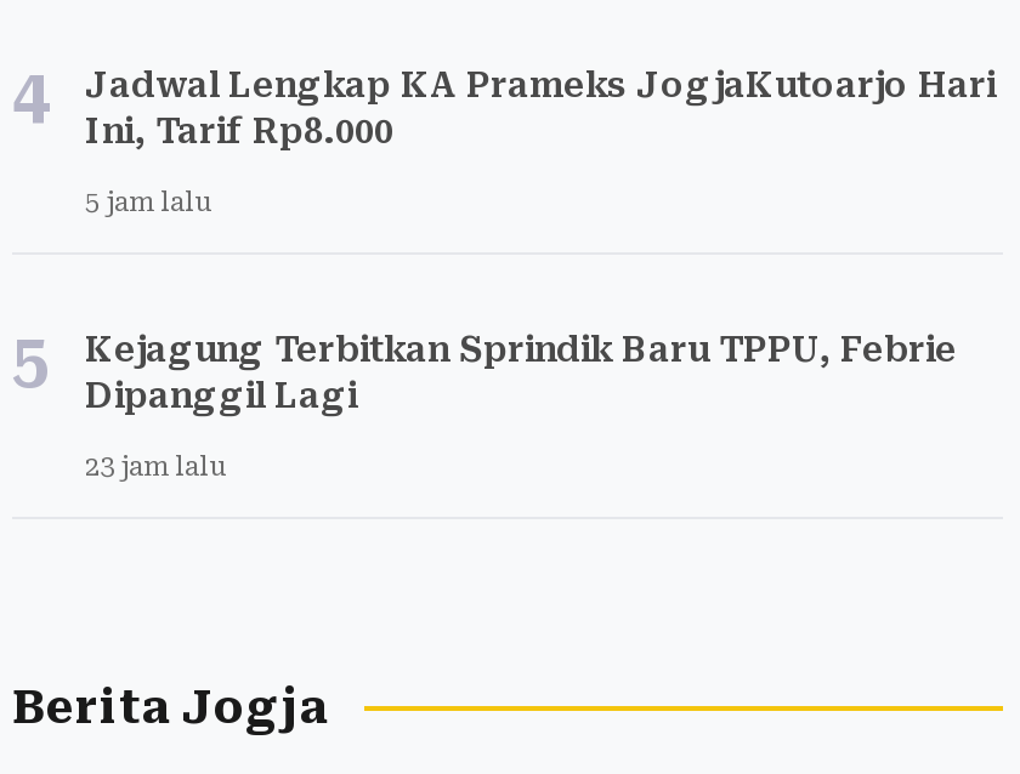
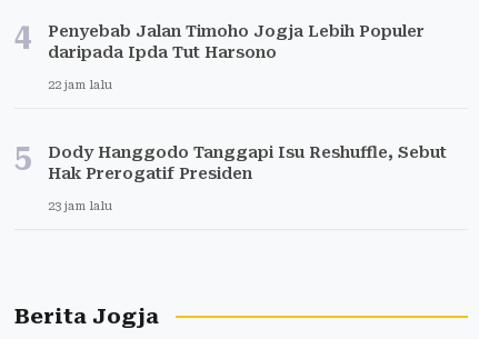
[85,65,996,150] Jadwal Lengkap KA Prameks JogjaKutoarjo Hari | Ini, Tarif Rp8.000 -> [48,22,425,61] Penyebab Jalan Timoho Jogja Lebih Populer | daripada Ipda Tut Harsono
[85,186,211,218] 5 jam lalu -> [48,77,112,92] 22 jam lalu
[85,329,957,414] Kejagung Terbitkan Sprindik Baru TPPU, Febrie | Dipanggil Lagi -> [48,143,447,182] Dody Hanggodo Tanggapi Isu Reshuffle, Sebut | Hak Prerogatif Presiden

